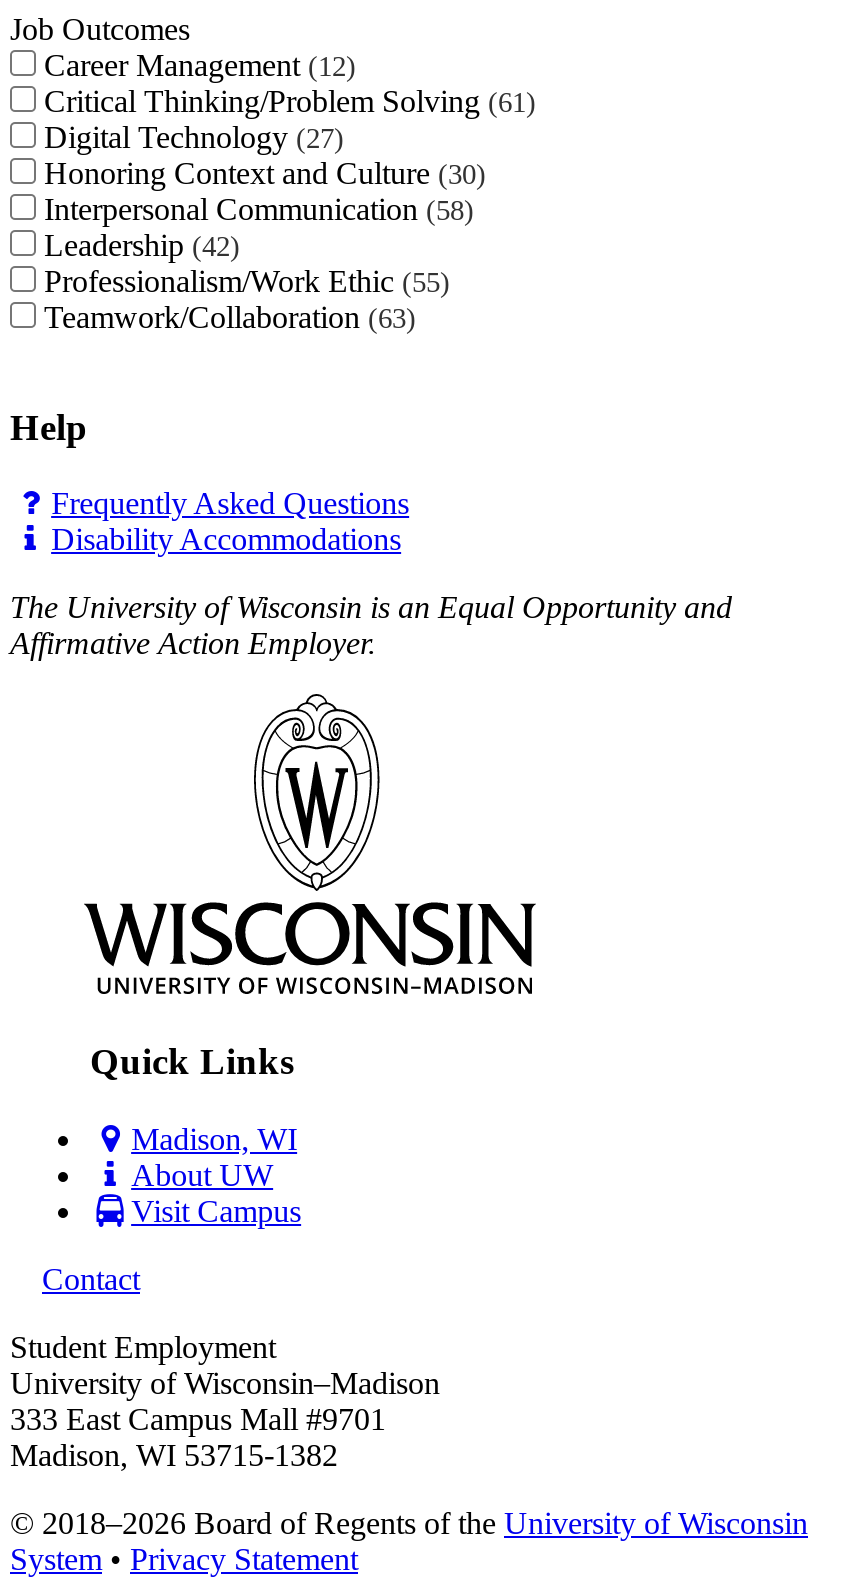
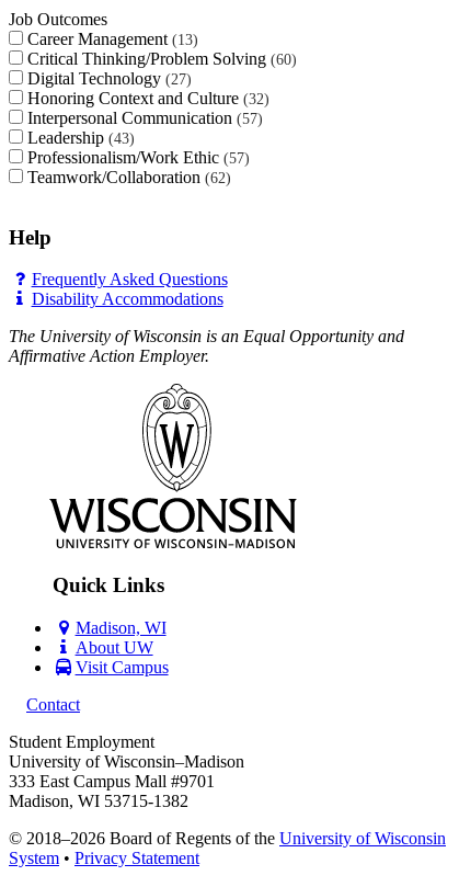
[44,48,346,82] Career Management 12 -> [27,29,193,48] Career Management 13
[44,84,526,118] Critical Thinking/Problem Solving 61 -> [27,49,291,68] Critical Thinking/Problem Solving 60
[44,156,476,190] Honoring Context and Culture 30 -> [27,89,264,107] Honoring Context and Culture 32
[44,192,464,226] Interpersonal Communication 58 -> [27,108,257,127] Interpersonal Communication 57
[44,228,230,262] Leadership 42 -> [27,128,129,147] Leadership 43
[44,264,440,298] Professionalism/Work Ethic 55 -> [27,148,244,166] Professionalism/Work Ethic 57
[44,300,406,334] Teamwork/Collaboration 63 -> [27,168,226,186] Teamwork/Collaboration 62

